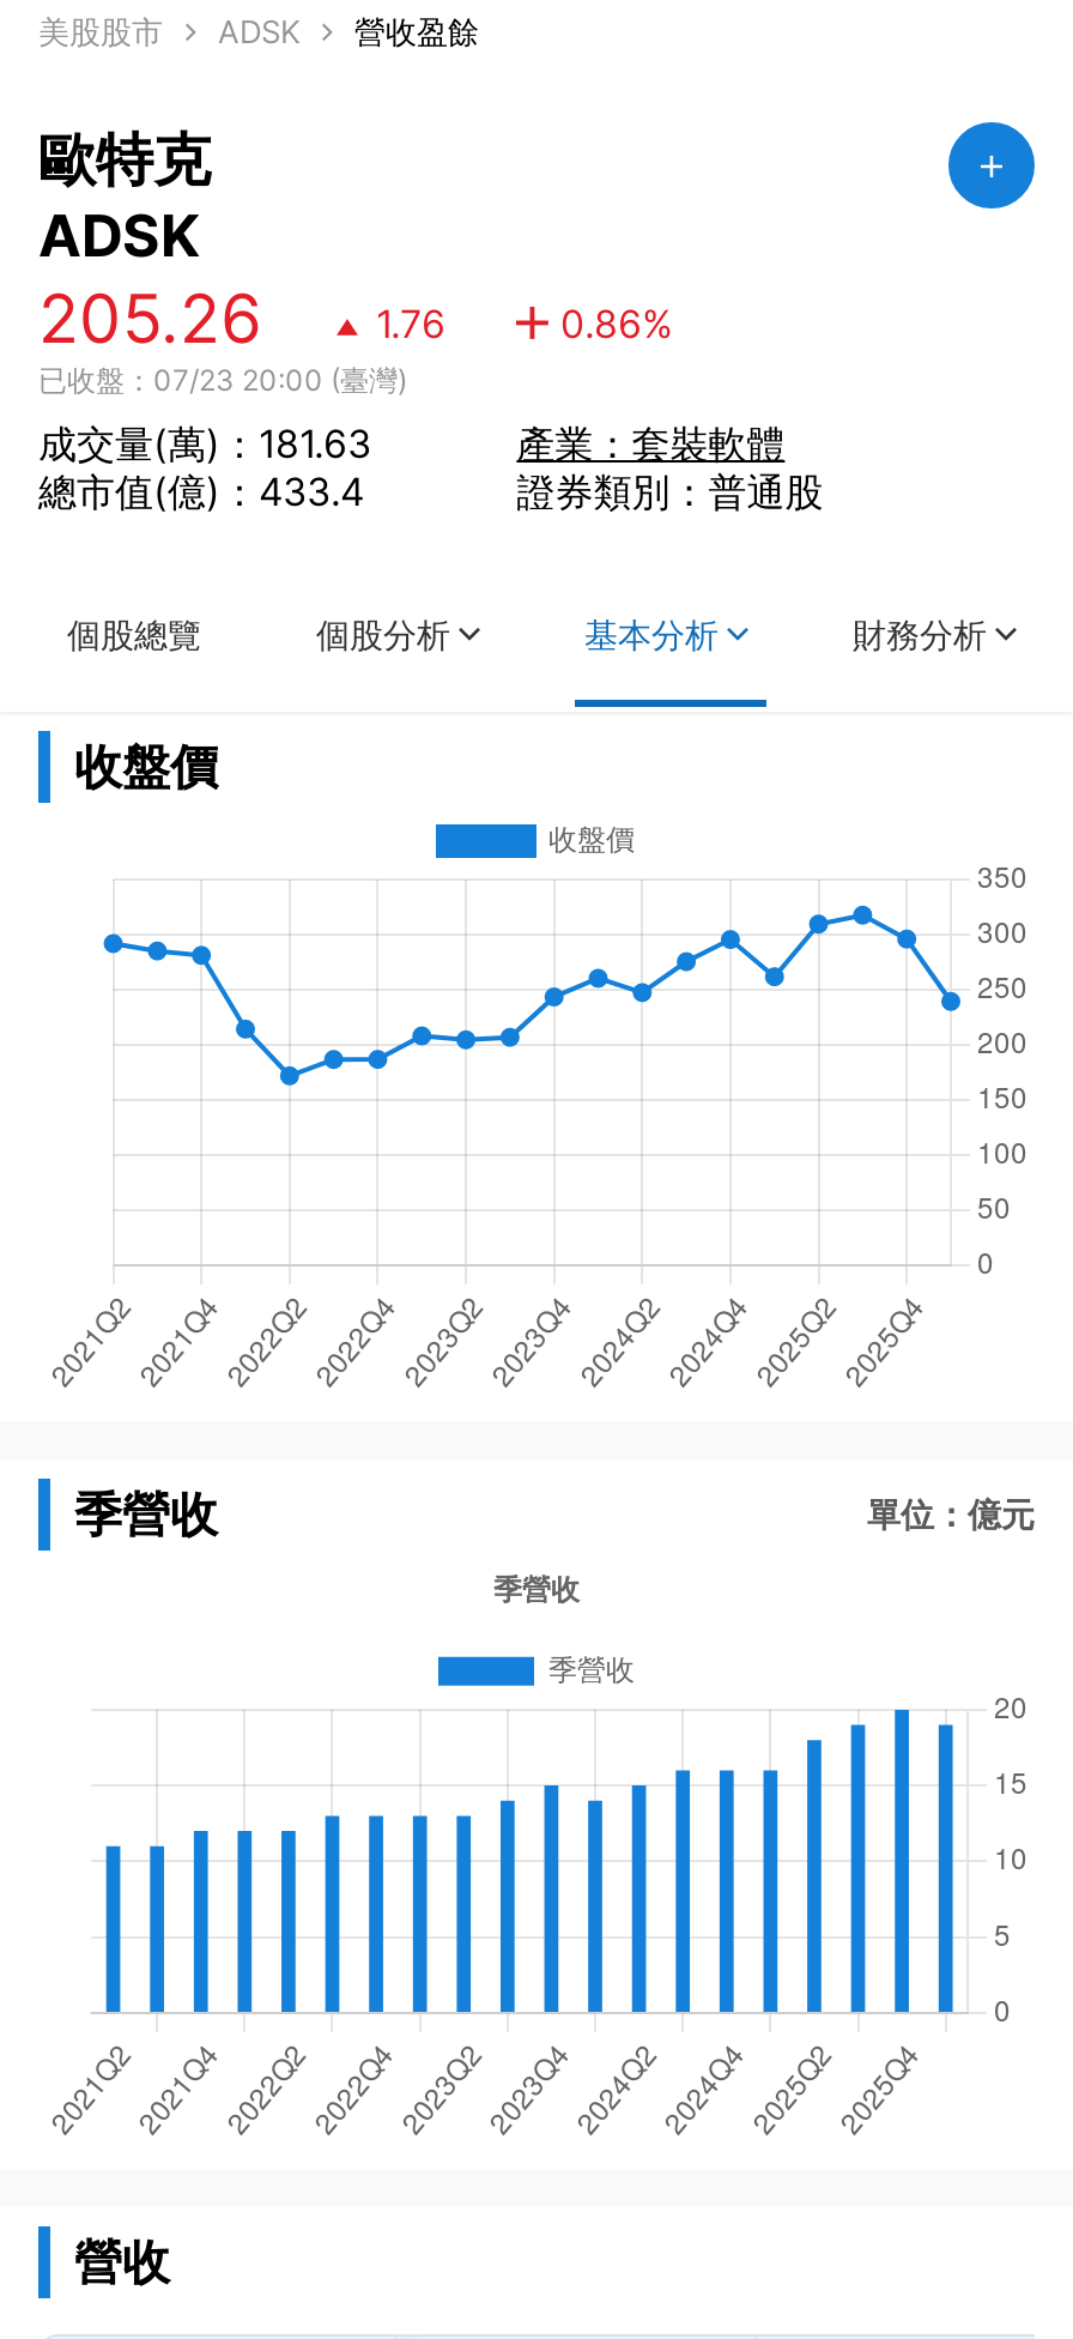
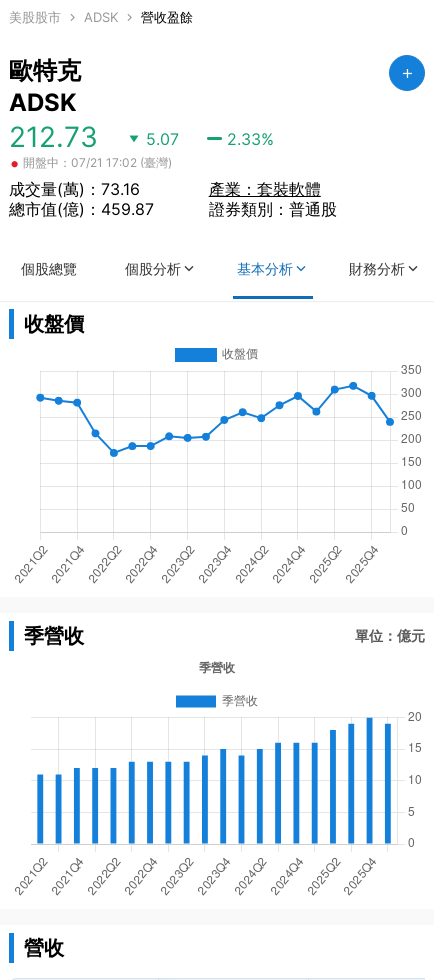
[38,278,673,515] 205.26 | 1.76 | 0.86% | 已收盤：07/23 20:00 (臺灣) | 成交量(萬)：181.63 | 總市值(億)：433.4 -> [9,120,274,219] 212.73 | 5.07 | 2.33% | •開盤中：07/21 17:02 (臺灣) | 成交量(萬)：73.16 | 總市值(億)：459.87

